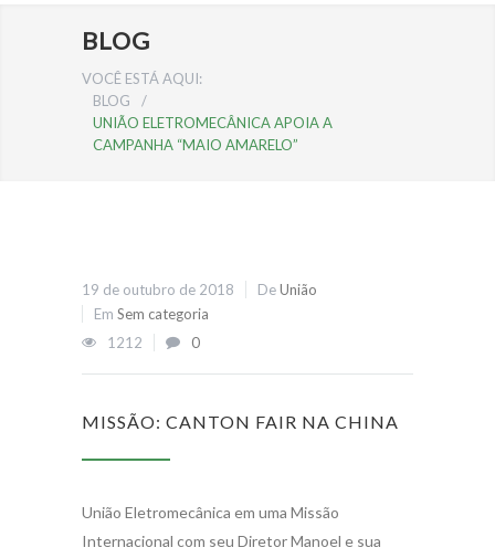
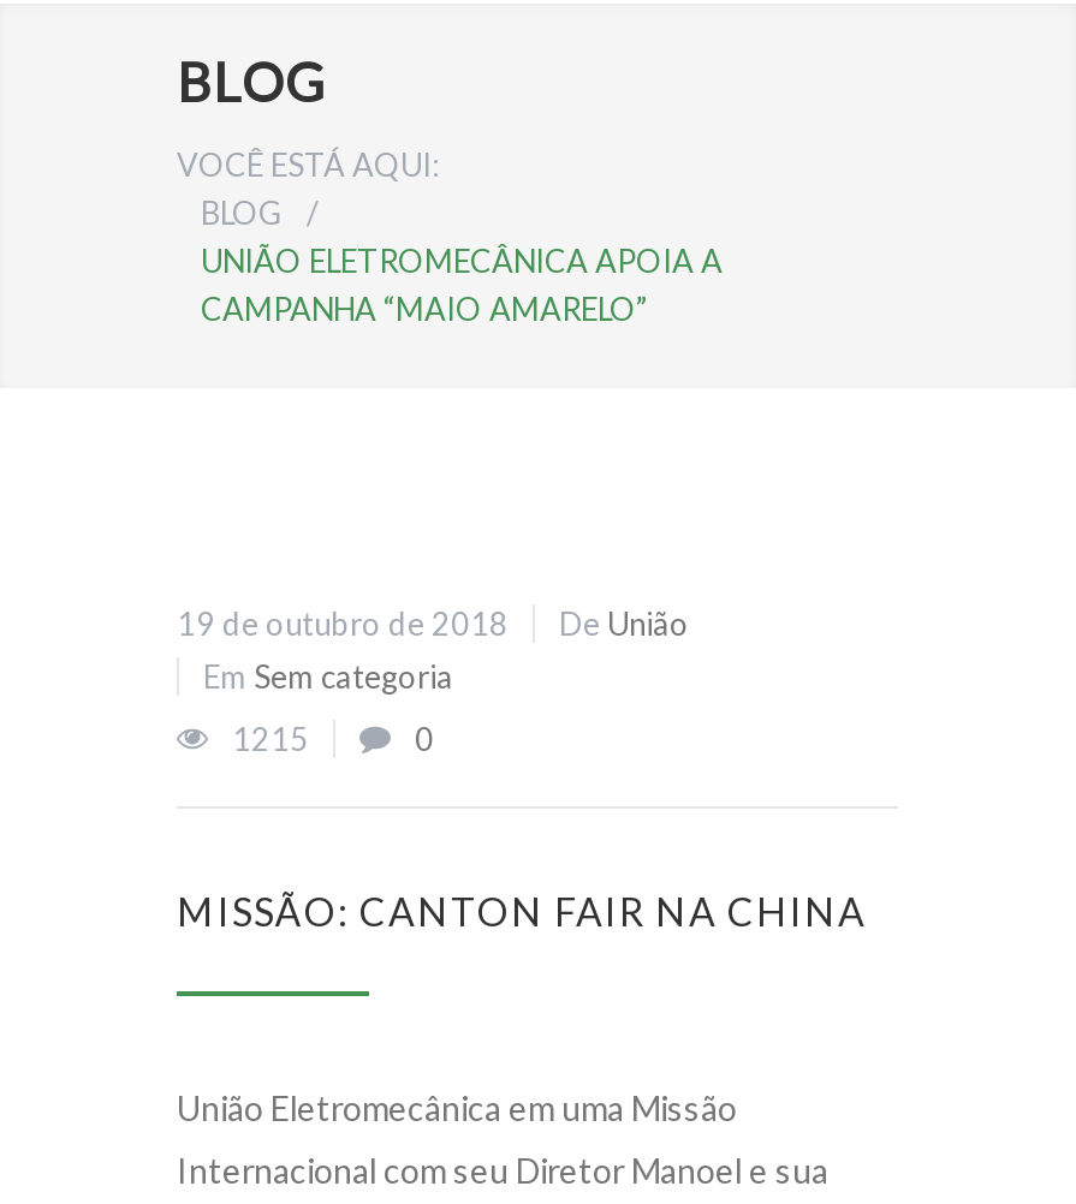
[107,334,143,351] 1212 -> [232,720,309,758] 1215

